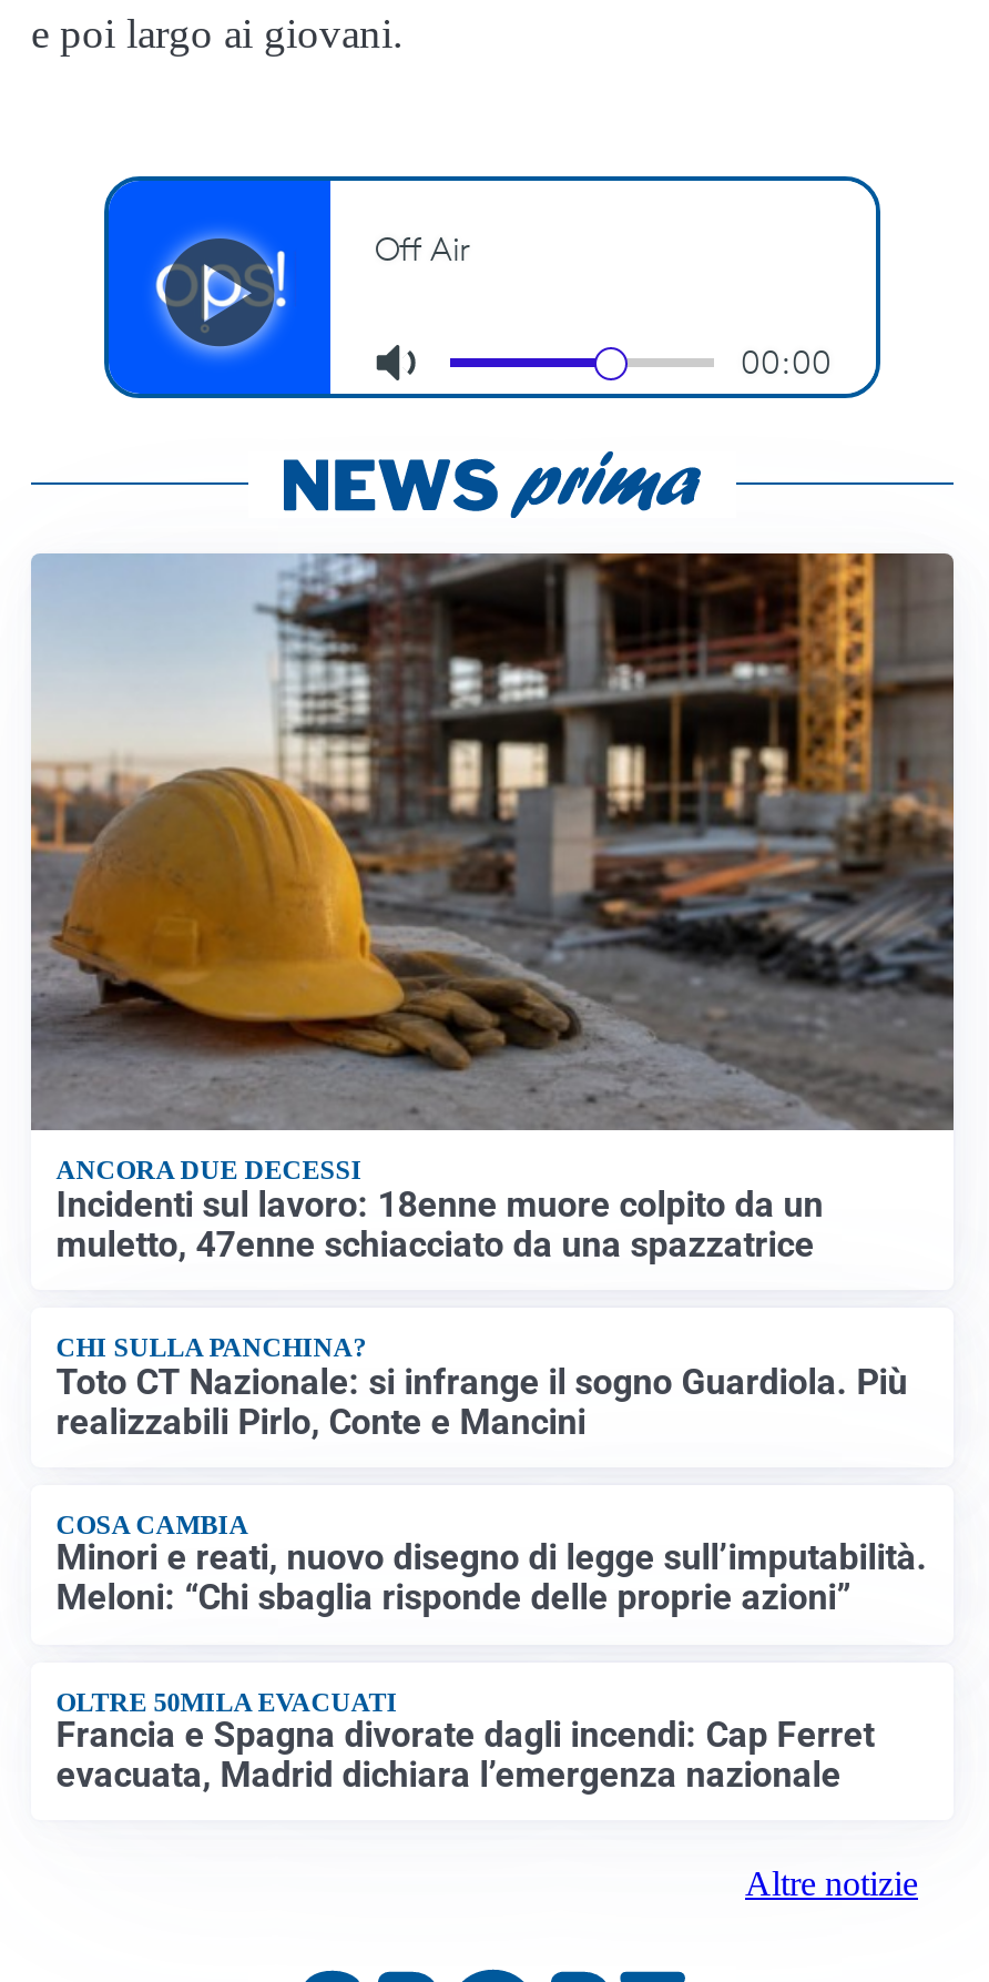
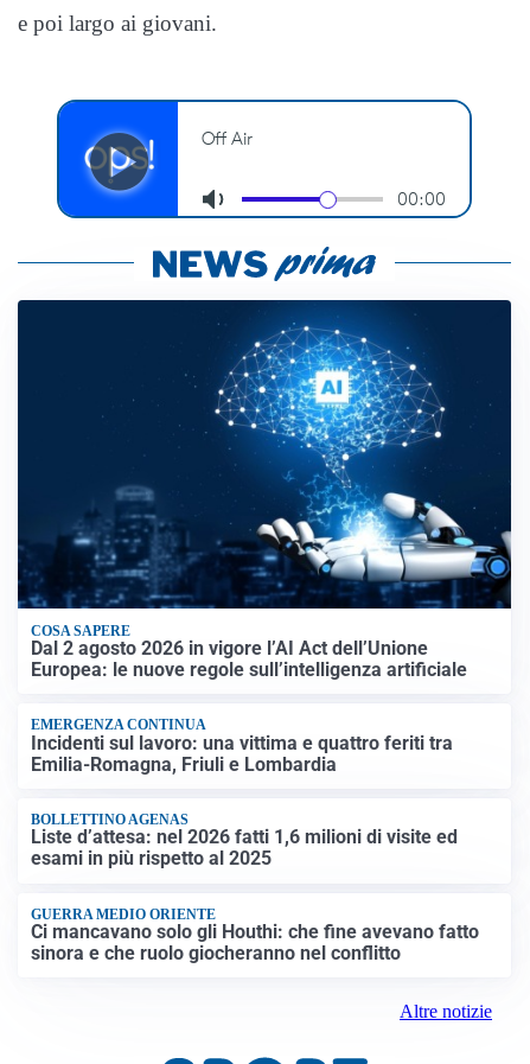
[29,551,956,1265] [image] | ANCORA DUE DECESSI | Incidenti sul lavoro: 18enne muore colpito da un | muletto, 47enne schiacciato da una spazzatrice -> [17,299,512,681] [image] | COSA SAPERE | Dal 2 agosto 2026 in vigore l’AI Act dell’Unione | Europea: le nuove regole sull’intelligenza artificiale
[56,1333,907,1442] CHI SULLA PANCHINA? | Toto CT Nazionale: si infrange il sogno Guardiola. Più | realizzabili Pirlo, Conte e Mancini -> [31,717,453,775] EMERGENZA CONTINUA | Incidenti sul lavoro: una vittima e quattro feriti tra | Emilia-Romagna, Friuli e Lombardia
[56,1510,927,1619] COSA CAMBIA | Minori e reati, nuovo disegno di legge sull’imputabilità. | Meloni: “Chi sbaglia risponde delle proprie azioni” -> [31,811,458,870] BOLLETTINO AGENAS | Liste d’attesa: nel 2026 fatti 1,6 milioni di visite ed | esami in più rispetto al 2025
[56,1687,874,1796] OLTRE 50MILA EVACUATI | Francia e Spagna divorate dagli incendi: Cap Ferret | evacuata, Madrid dichiara l’emergenza nazionale -> [31,906,479,965] GUERRA MEDIO ORIENTE | Ci mancavano solo gli Houthi: che fine avevano fatto | sinora e che ruolo giocheranno nel conflitto

